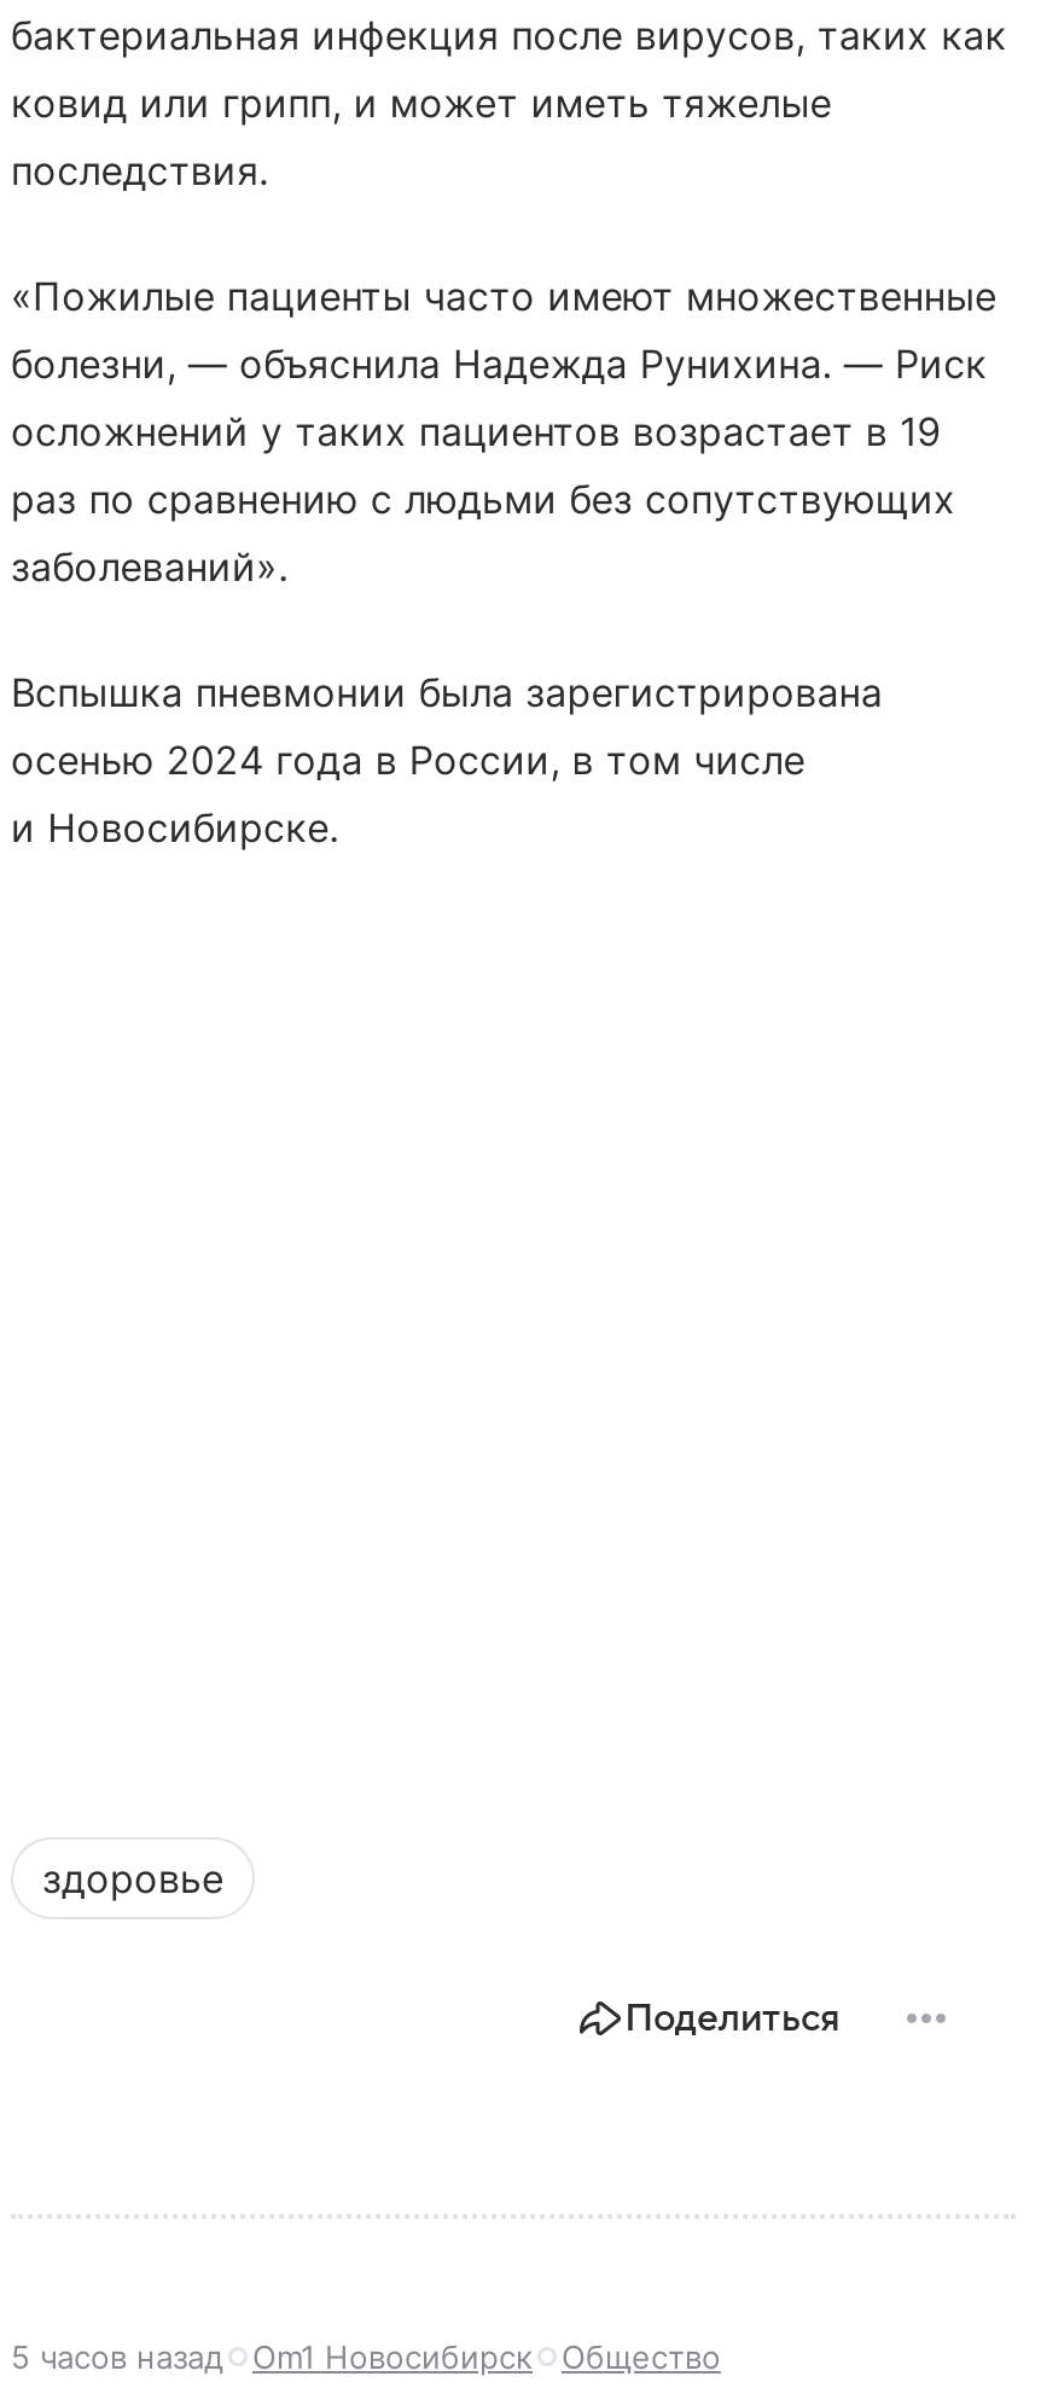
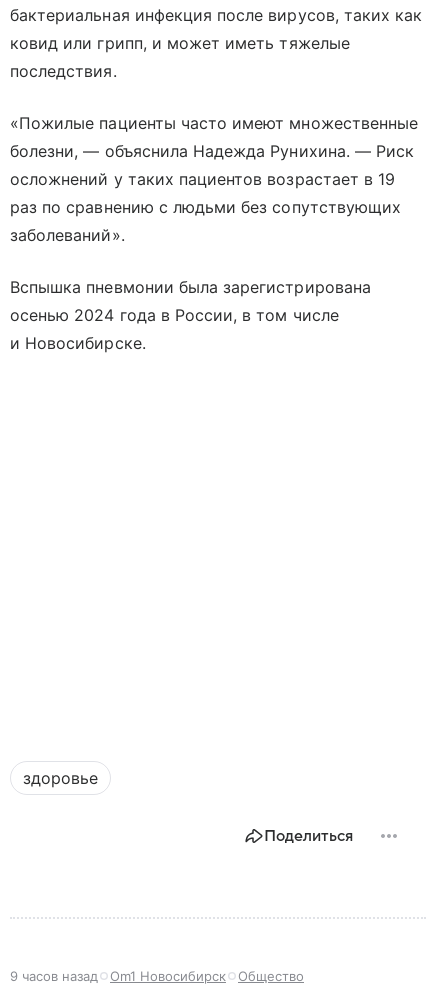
[11,2337,223,2376] 5 часов назад -> [10,968,98,984] 9 часов назад

